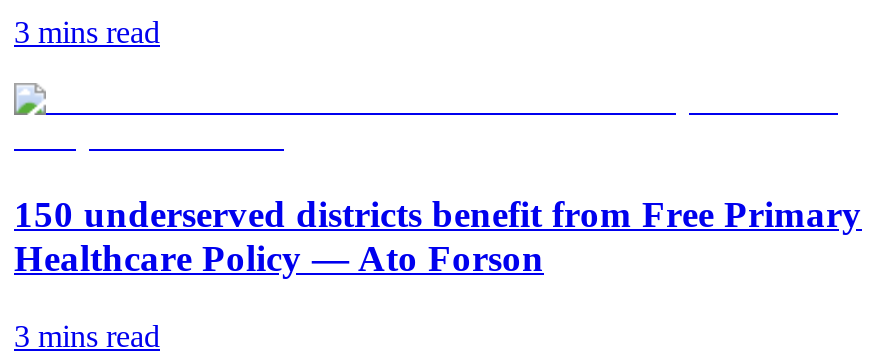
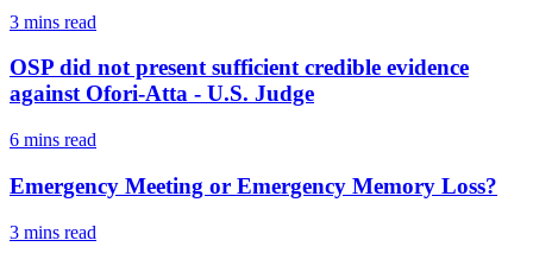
[14,193,862,279] 150 underserved districts benefit from Free Primary | Healthcare Policy — Ato Forson -> [10,55,497,198] OSP did not present sufficient credible evidence | against Ofori-Atta - U.S. Judge | 6 mins read | Emergency Meeting or Emergency Memory Loss?

